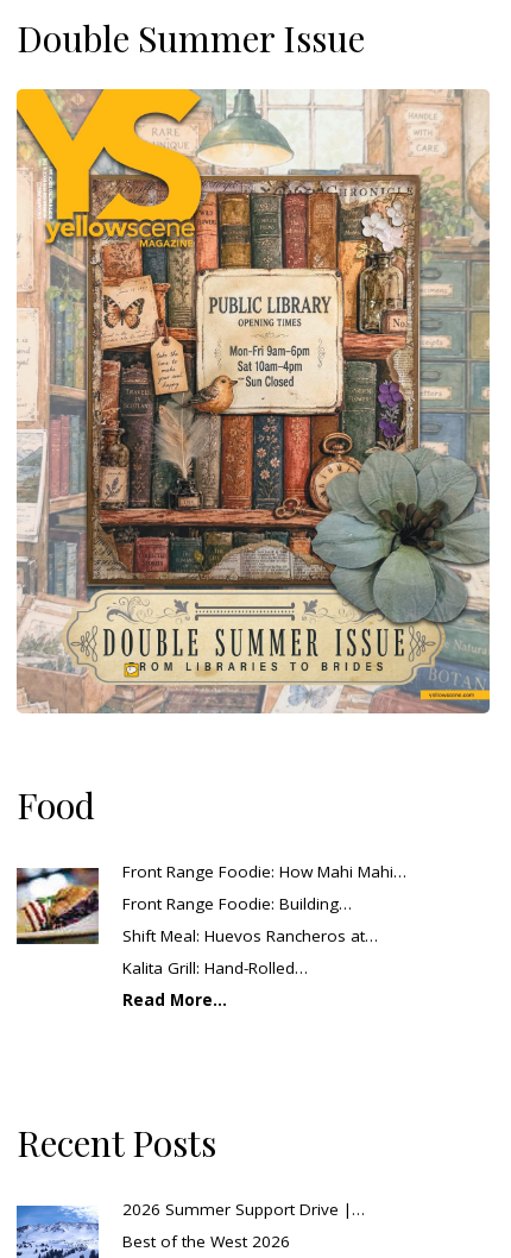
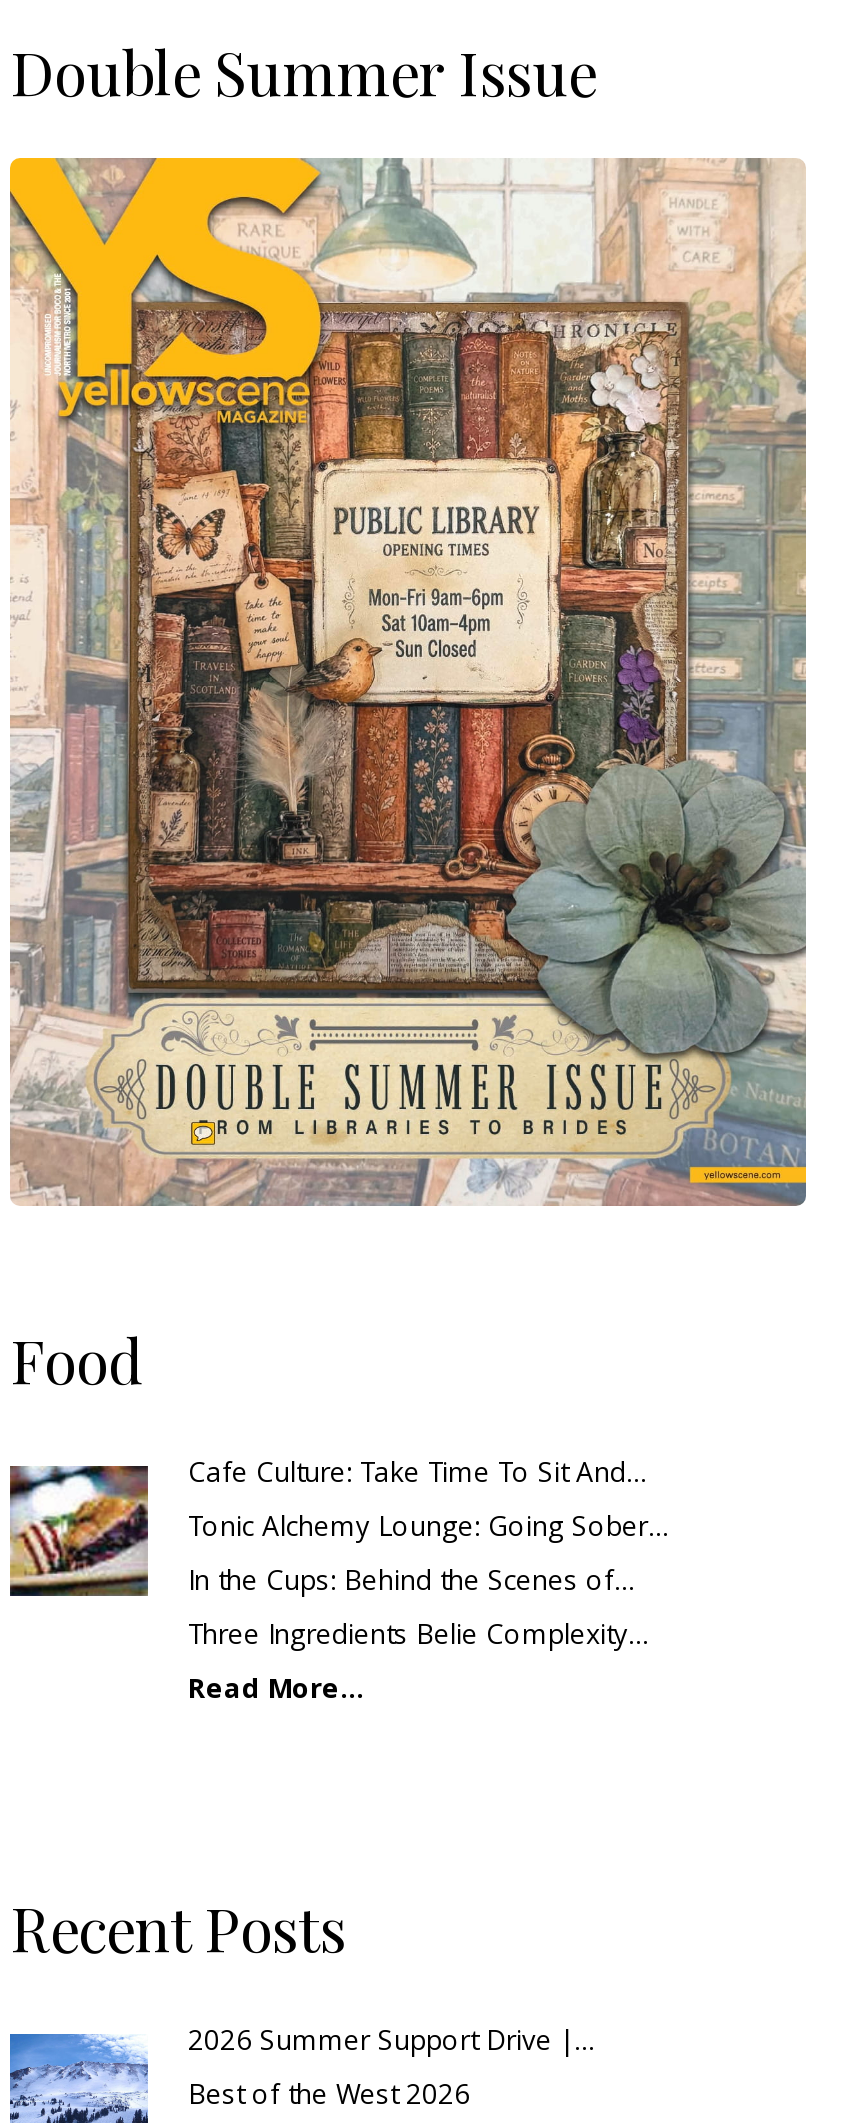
[122,860,406,882] Front Range Foodie: How Mahi Mahi… -> [188,1454,648,1490] Cafe Culture: Take Time To Sit And…
[122,892,352,914] Front Range Foodie: Building… -> [188,1508,670,1544] Tonic Alchemy Lounge: Going Sober…
[122,925,378,946] Shift Meal: Huevos Rancheros at… -> [188,1562,636,1598] In the Cups: Behind the Scenes of…
[122,957,308,978] Kalita Grill: Hand-Rolled… -> [188,1616,650,1652] Three Ingredients Belie Complexity…

